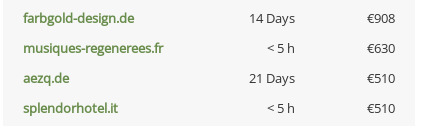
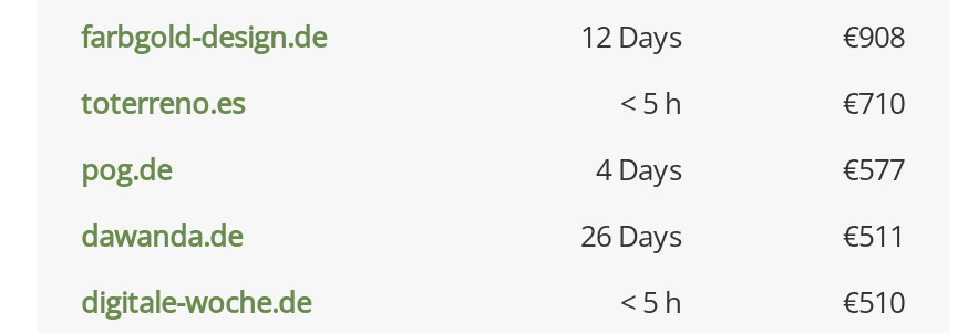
[248,9,294,27] 14 Days -> [580,17,682,56] 12 Days
[23,39,163,57] musiques-regenerees.fr -> [81,83,245,123] toterreno.es
[23,39,395,117] €630 | aezq.de | 21 Days | €510 | splendorhotel.it -> [81,83,905,322] €710 | pog.de | 4 Days | €577 | dawanda.de | 26 Days | €511 | digitale-woche.de

